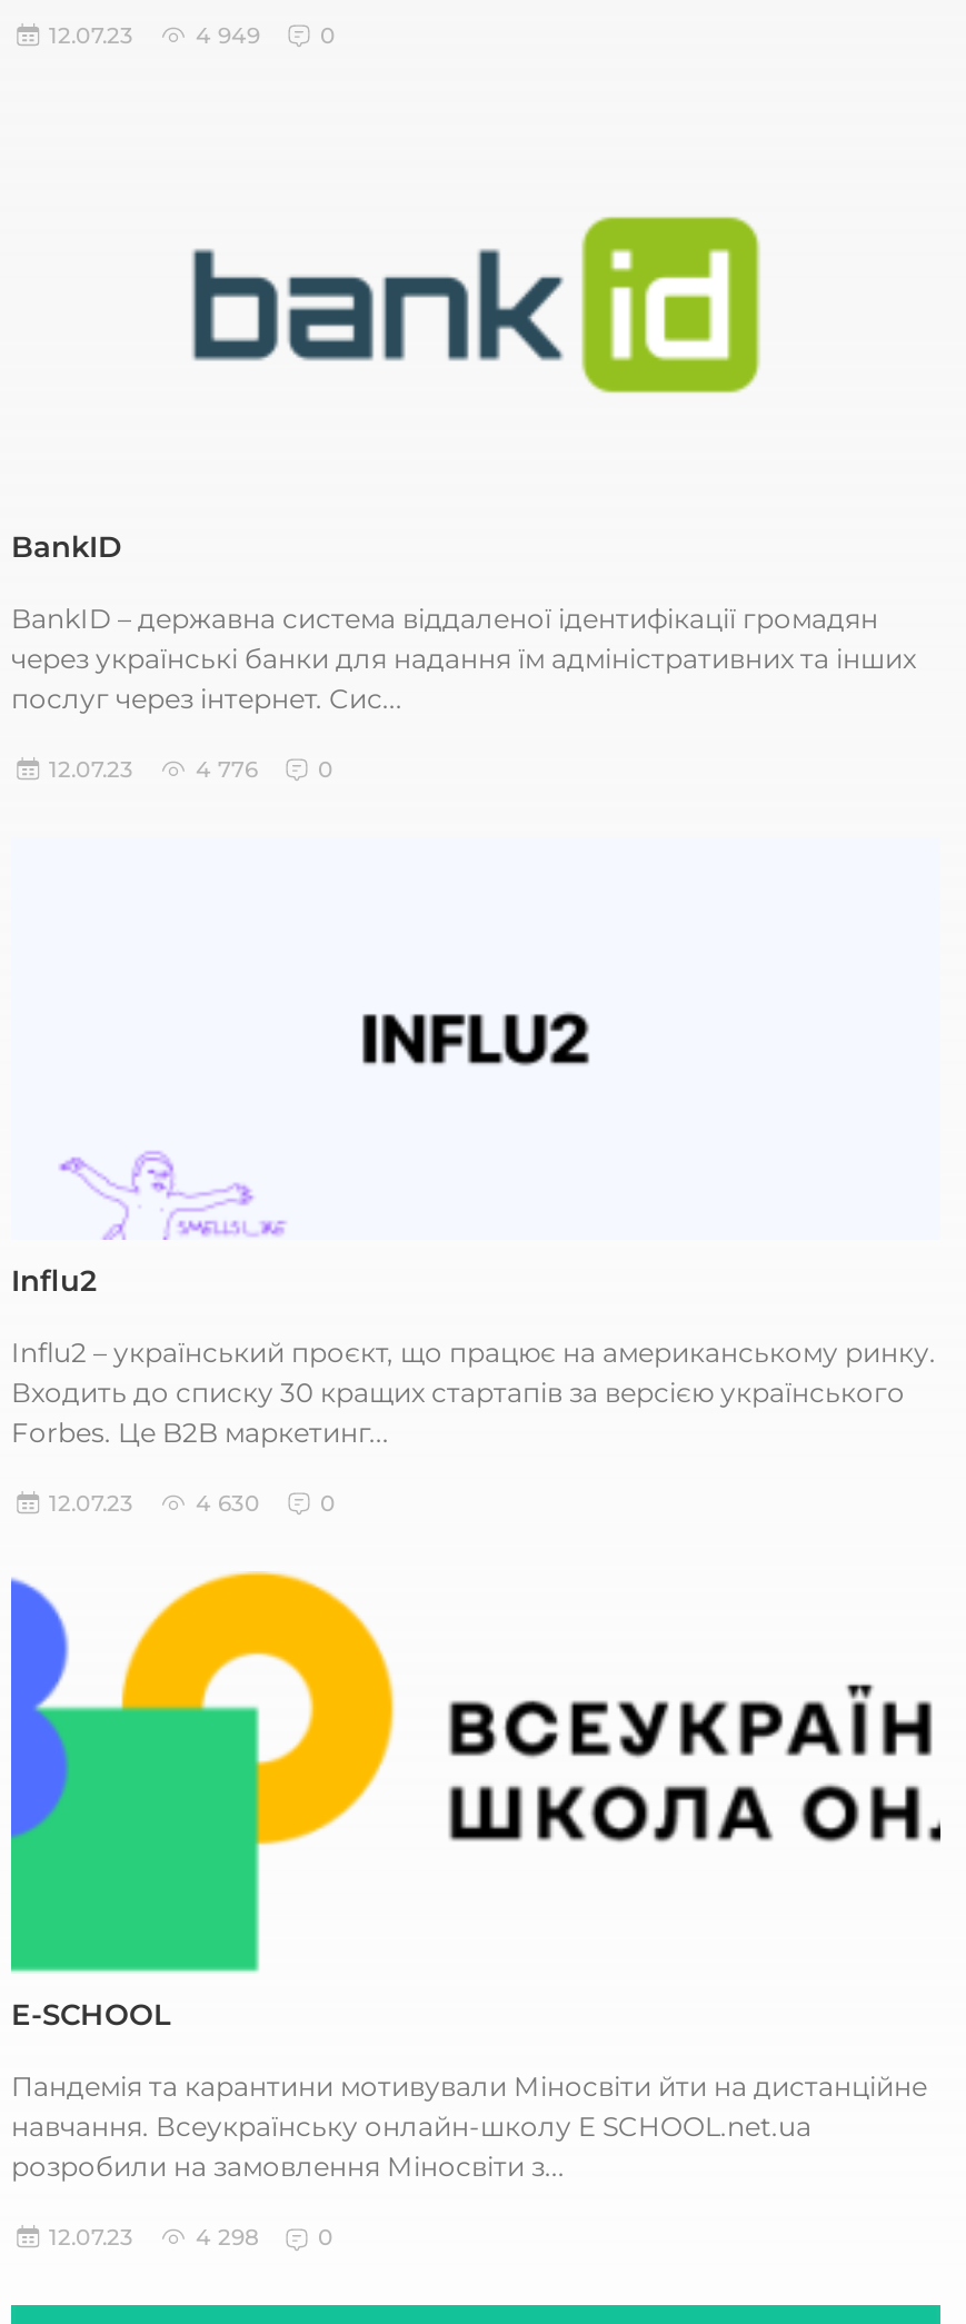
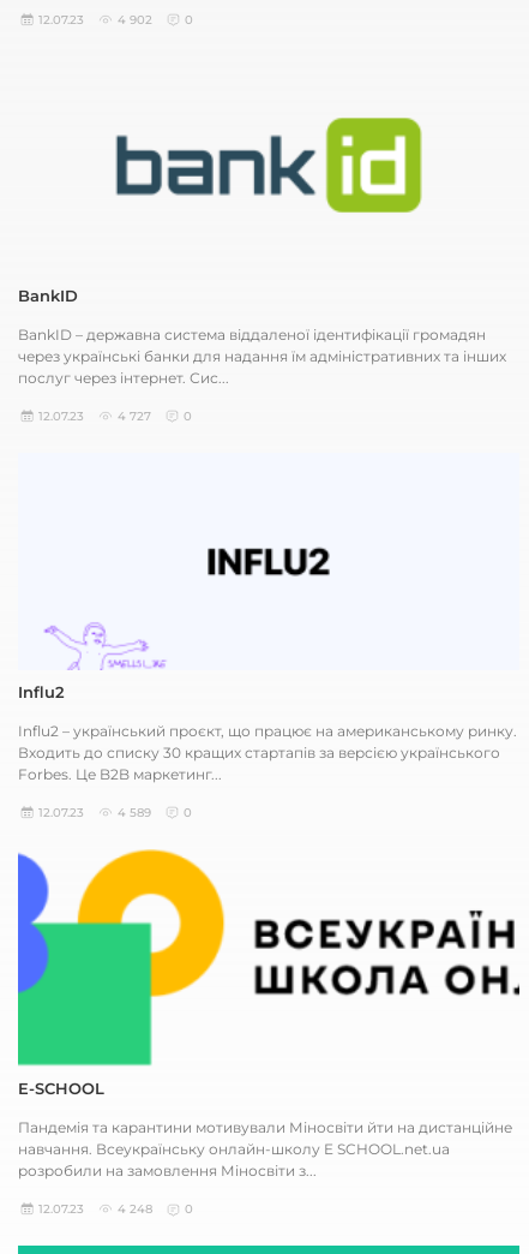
[196,20,260,49] 4 949 -> [118,11,152,27] 4 902
[196,754,258,783] 4 776 -> [118,408,151,424] 4 727
[196,1489,260,1518] 4 630 -> [118,805,151,820] 4 589
[196,2223,258,2252] 4 298 -> [118,1201,152,1217] 4 248

